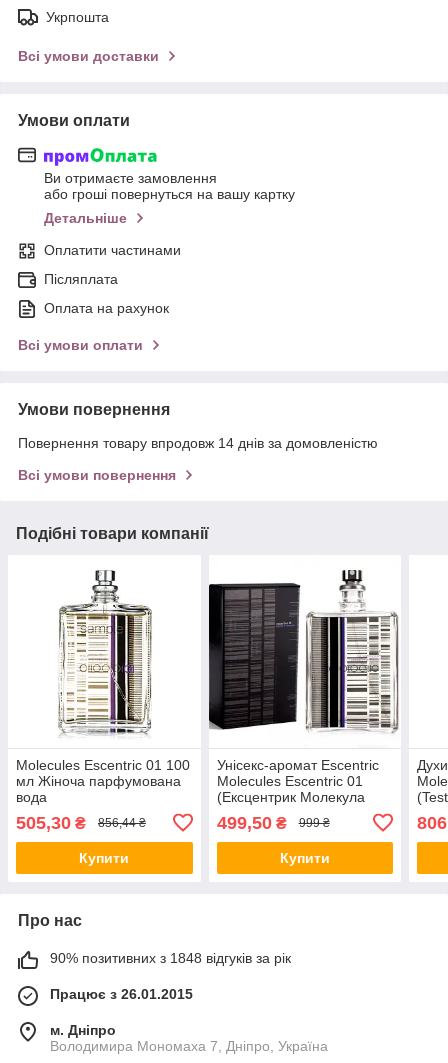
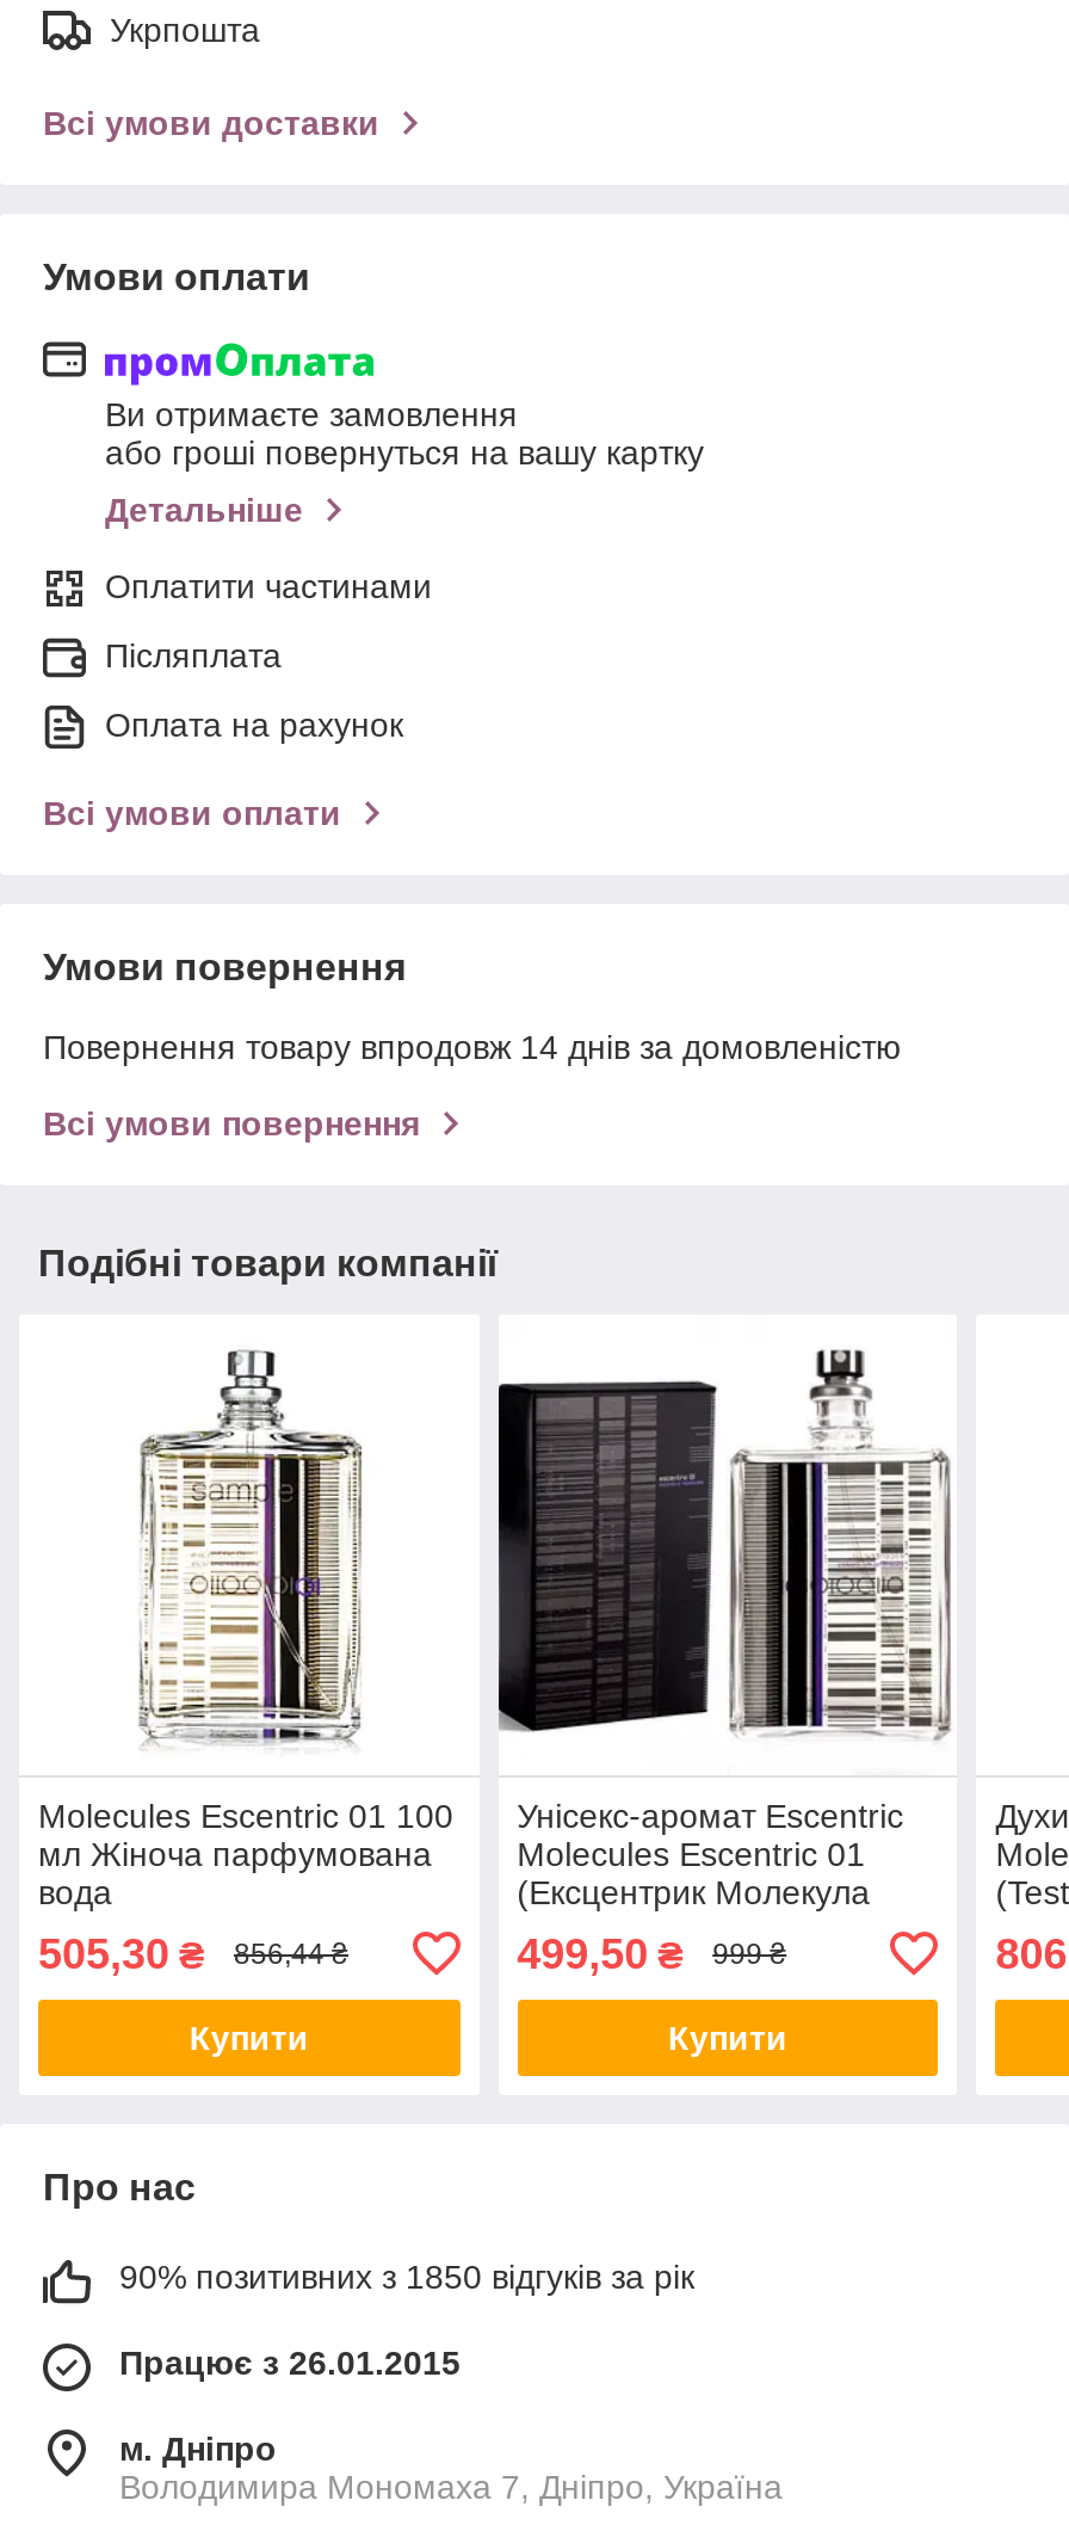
[50,950,291,966] 90% позитивних з 1848 відгуків за рік -> [119,2257,694,2295] 90% позитивних з 1850 відгуків за рік

